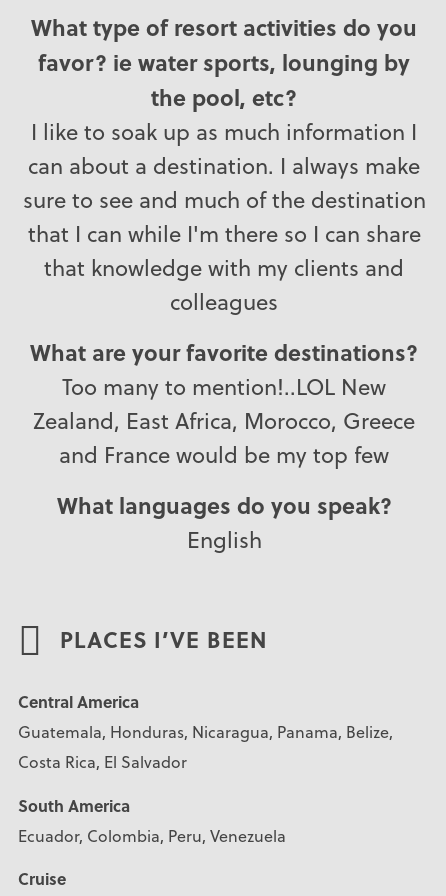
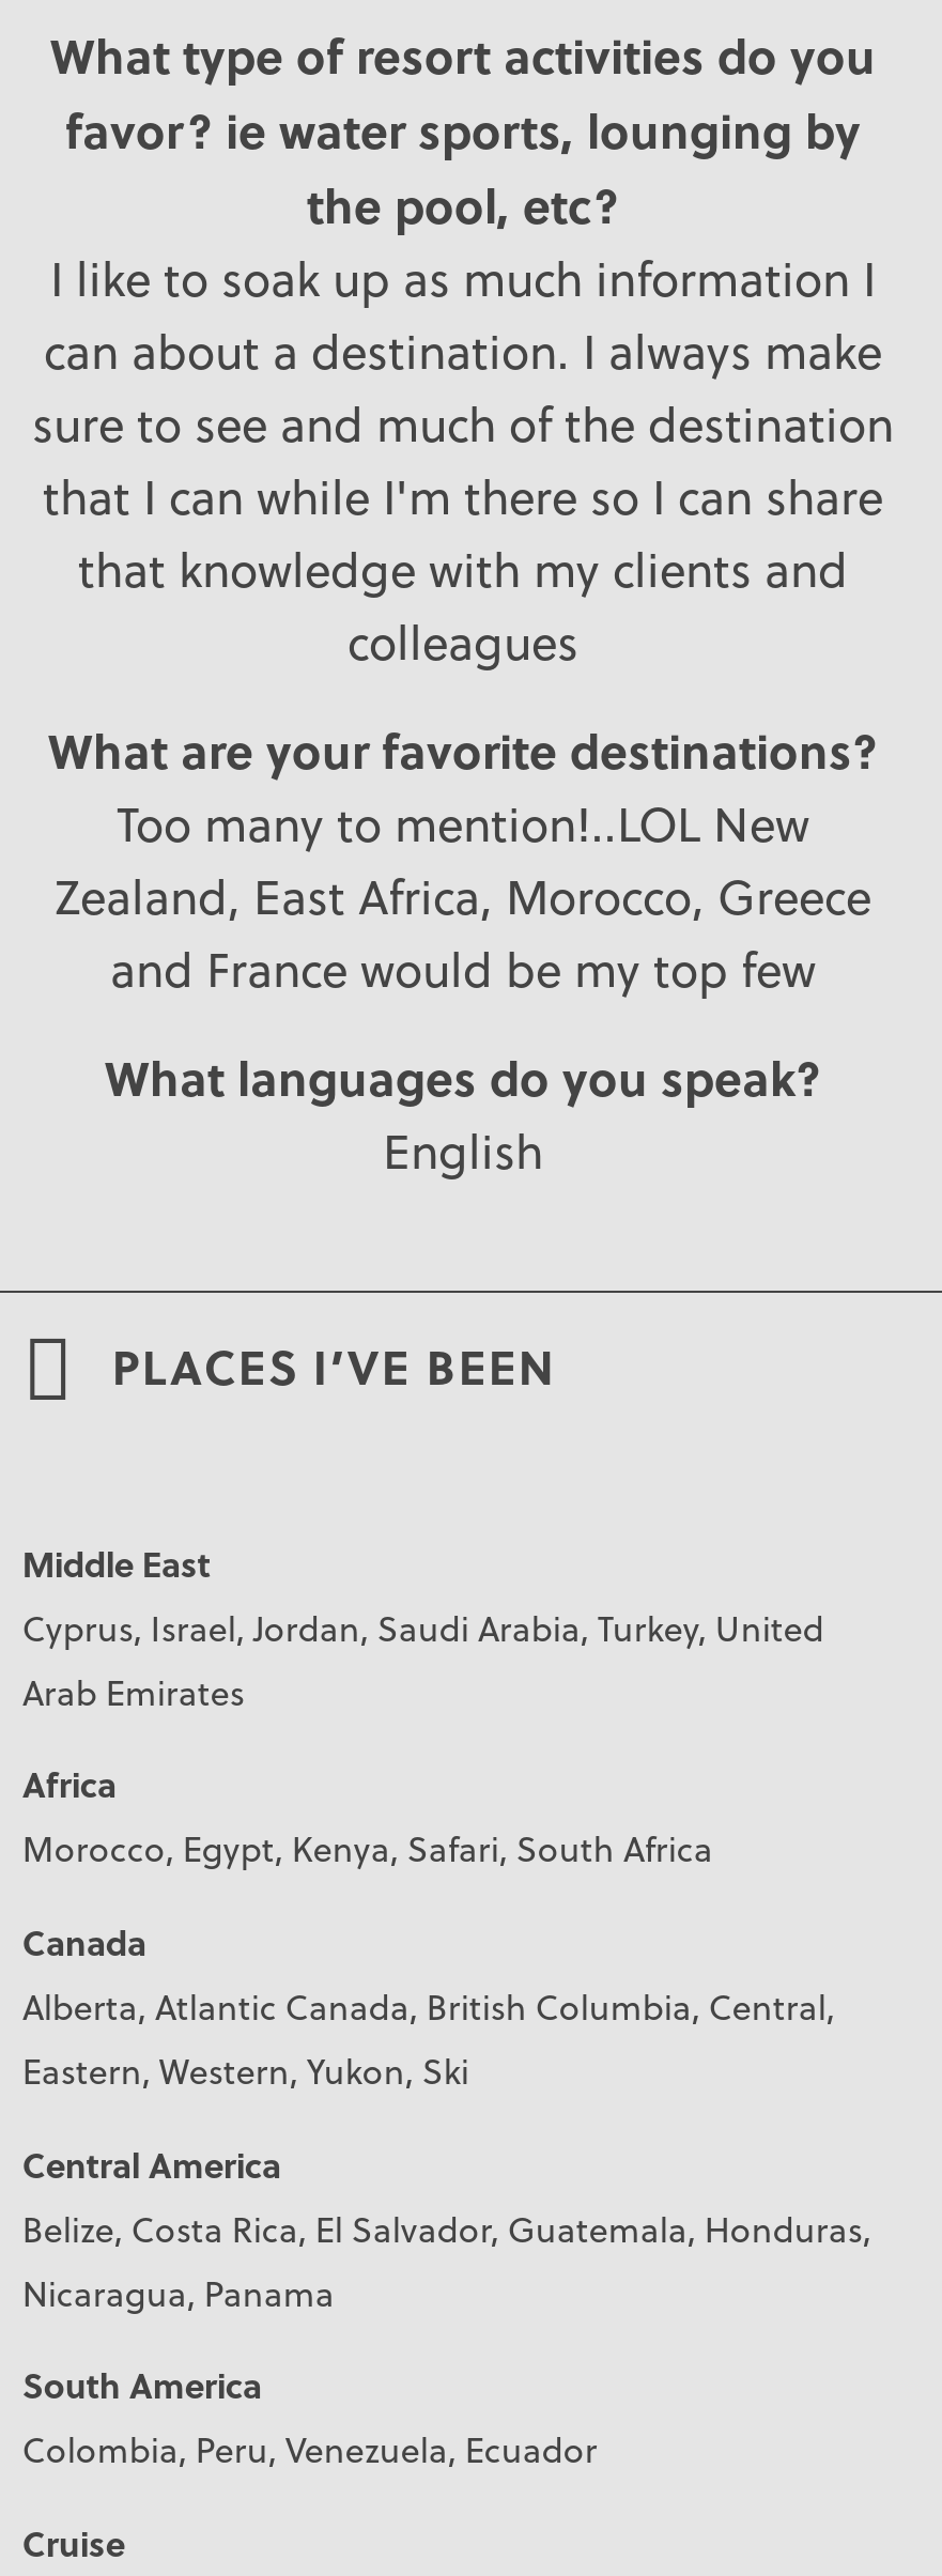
none -> [22,1539,835,2095] Middle East | Cyprus, Israel, Jordan, Saudi Arabia, Turkey, United | Arab Emirates | Africa | Morocco, Egypt, Kenya, Safari, South Africa | Canada | Alberta, Atlantic Canada, British Columbia, Central, | Eastern, Western, Yukon, Ski
[18,721,393,773] Guatemala, Honduras, Nicaragua, Panama, Belize, | Costa Rica, El Salvador -> [22,2206,871,2317] Belize, Costa Rica, El Salvador, Guatemala, Honduras, | Nicaragua, Panama
[18,825,286,847] Ecuador, Colombia, Peru, Venezuela -> [22,2427,597,2474] Colombia, Peru, Venezuela, Ecuador

